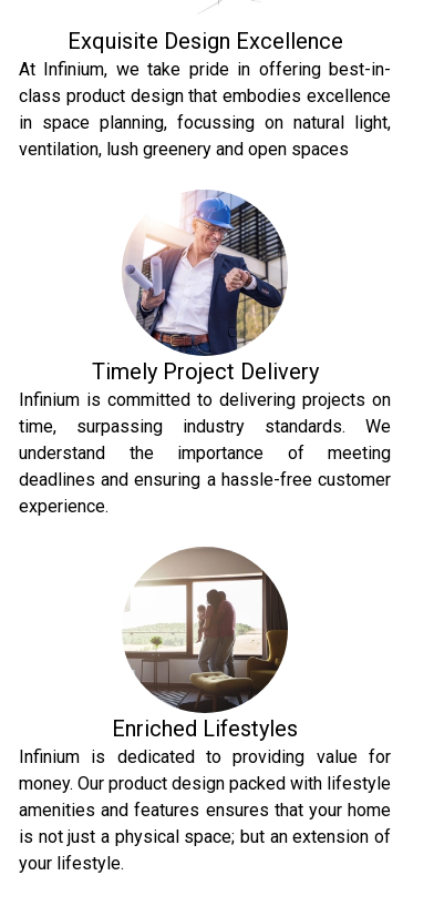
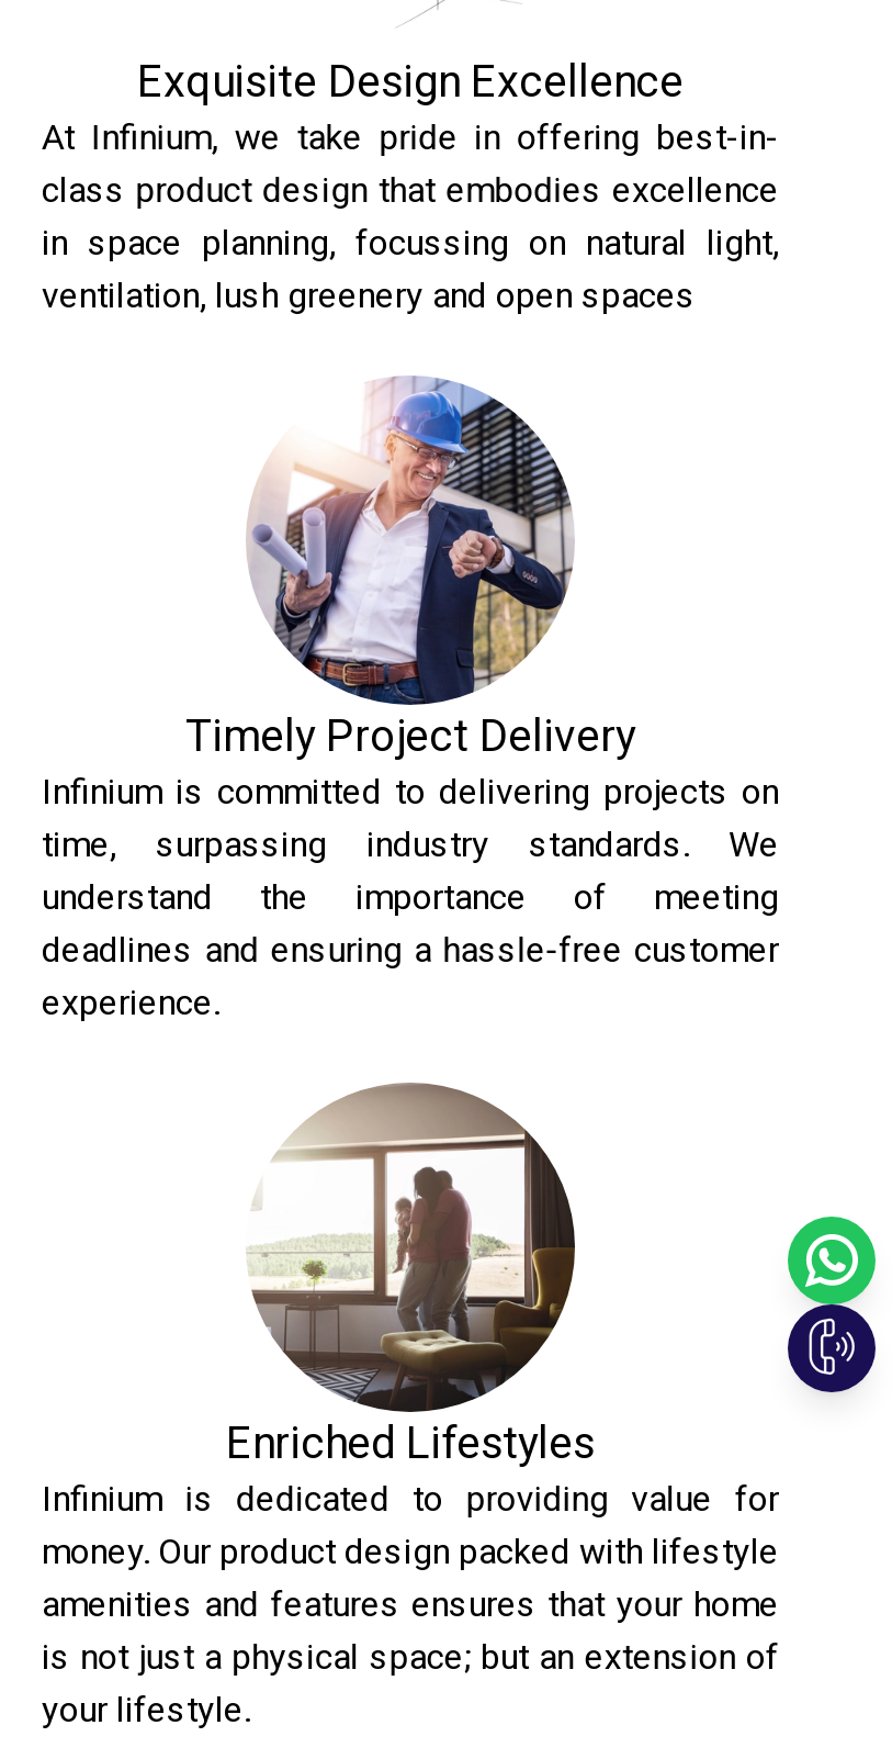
none -> [786,1214,878,1397] [image]

